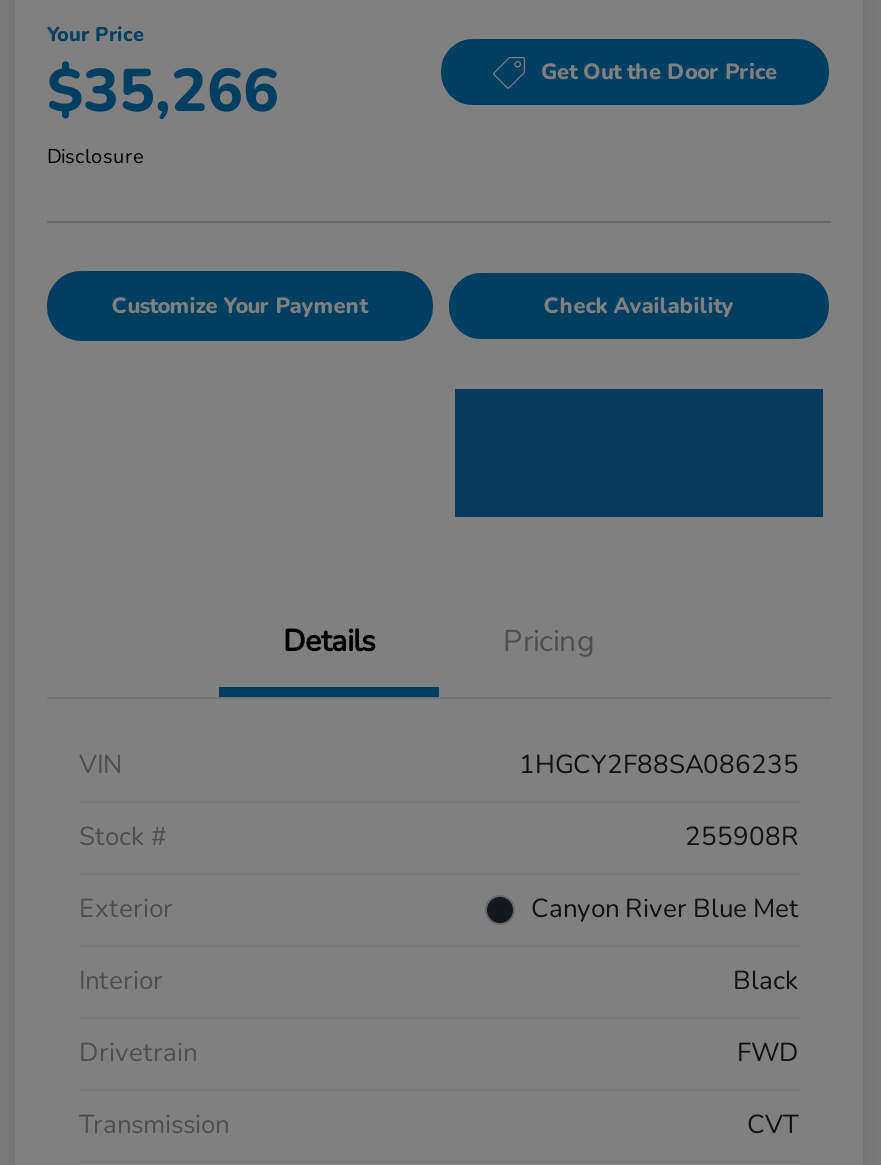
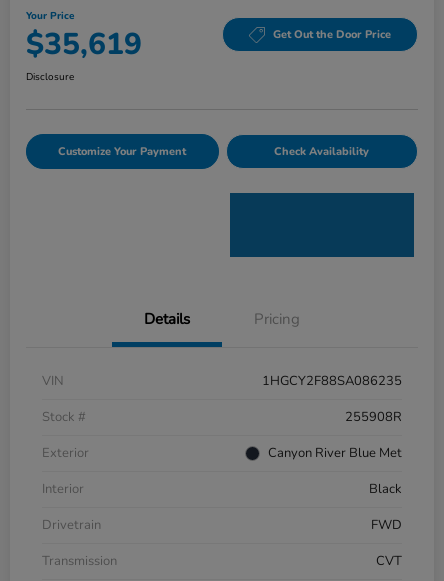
[47,50,279,132] $35,266 -> [26,24,142,65] $35,619

